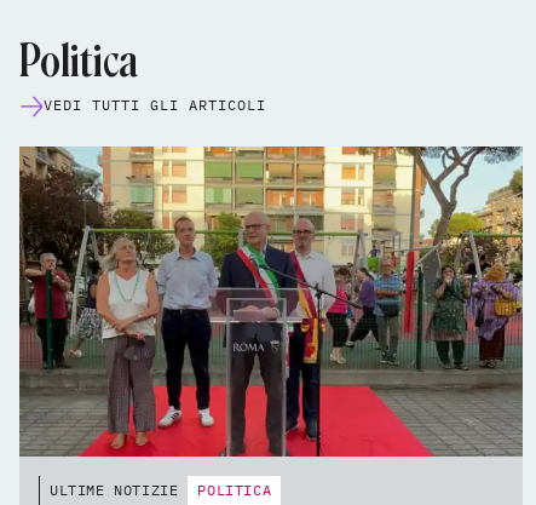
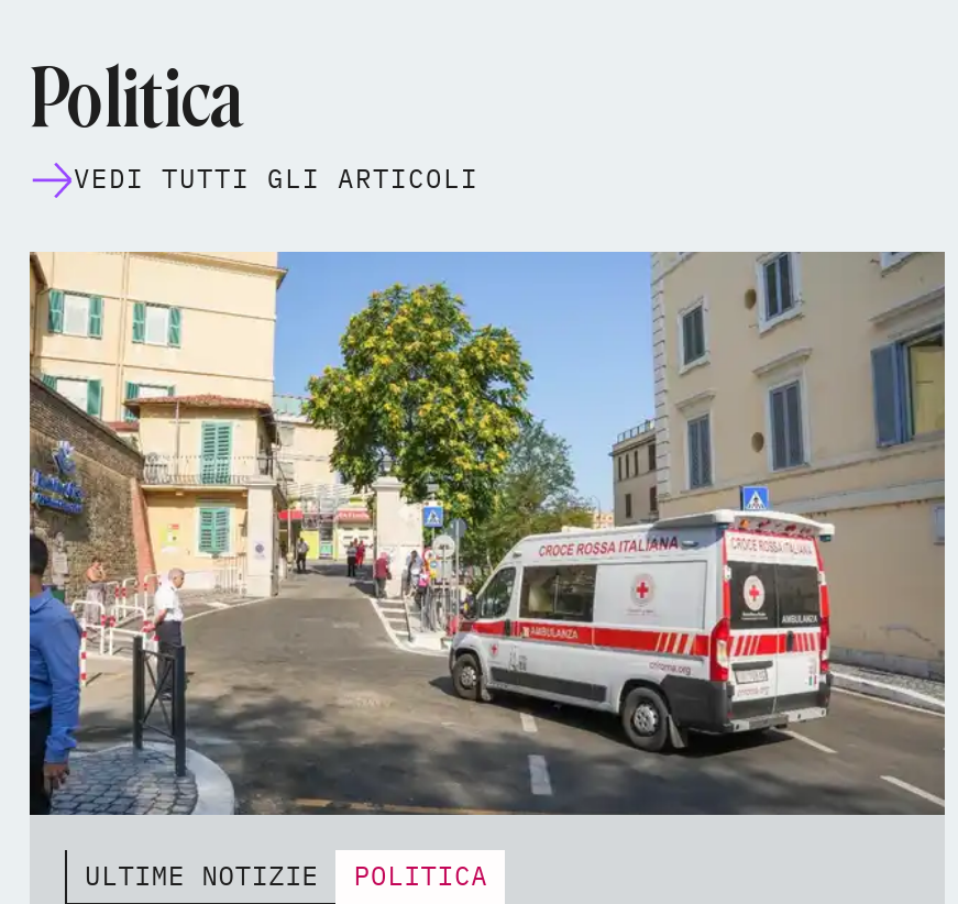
[18,145,523,458] [image] -> [27,251,947,818] [image]

